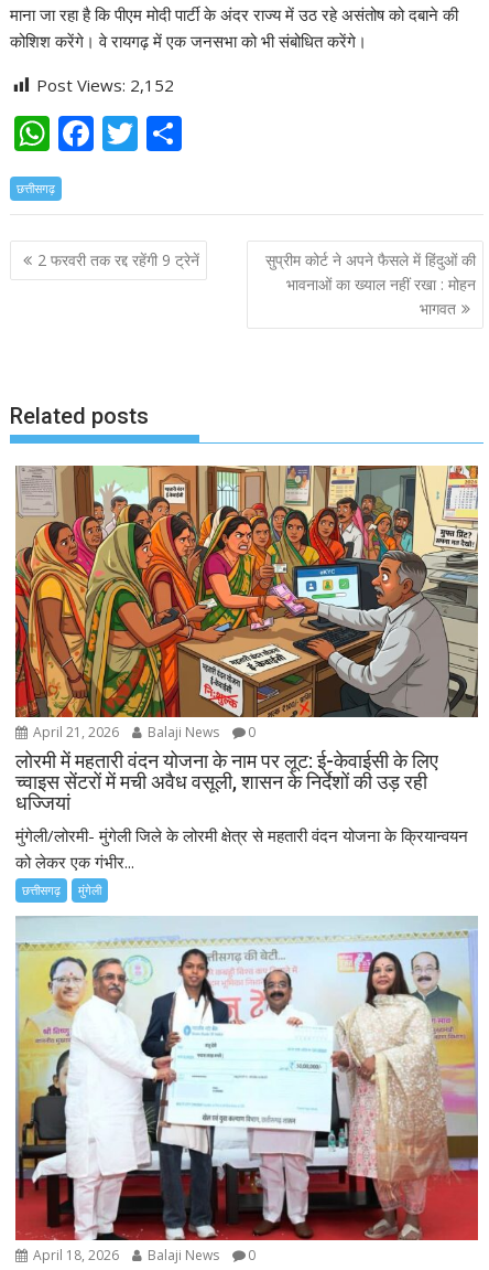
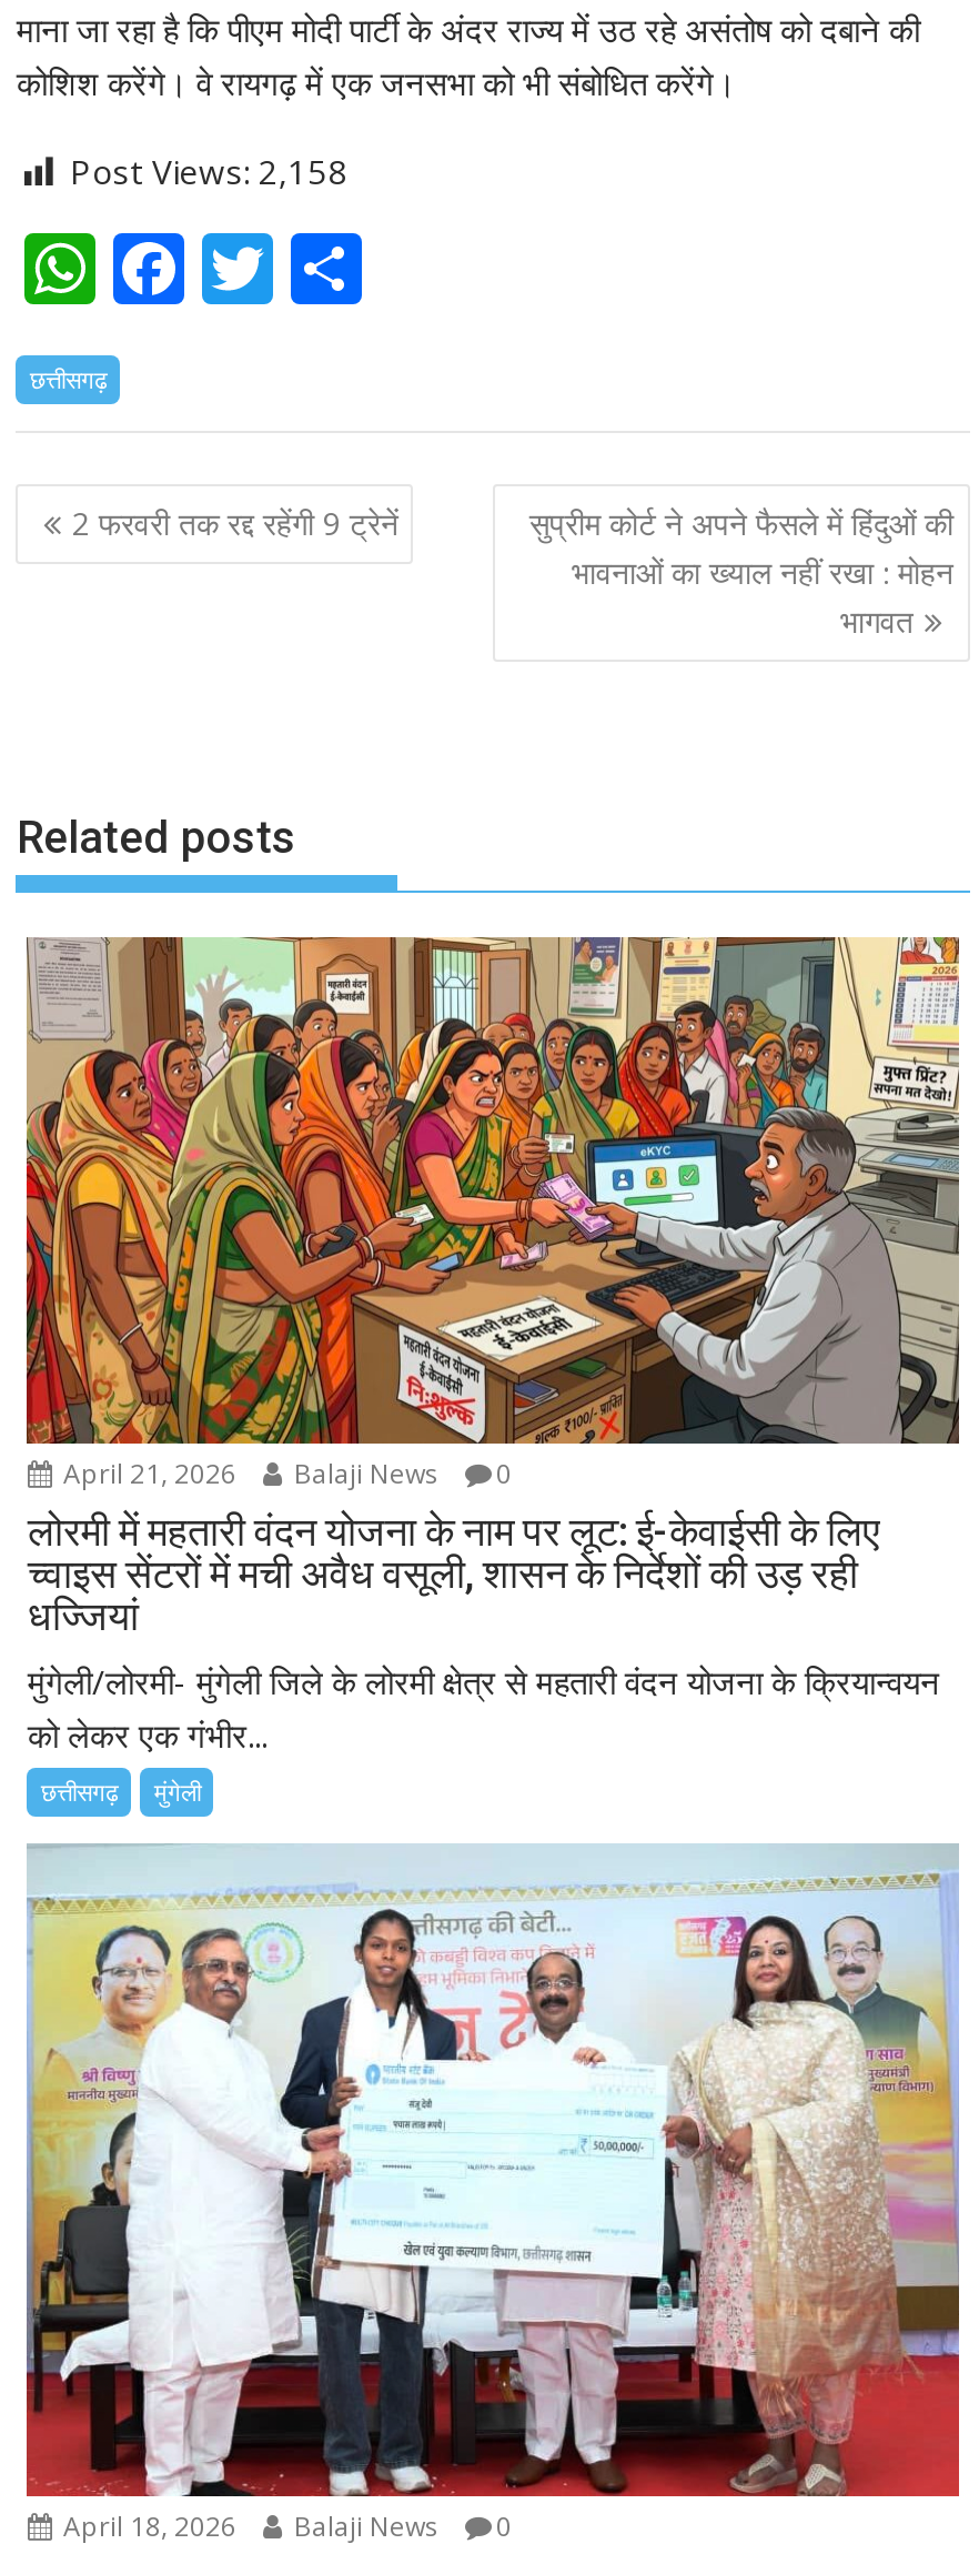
[37,74,175,96] Post Views: 2,152 -> [70,149,347,193] Post Views: 2,158

